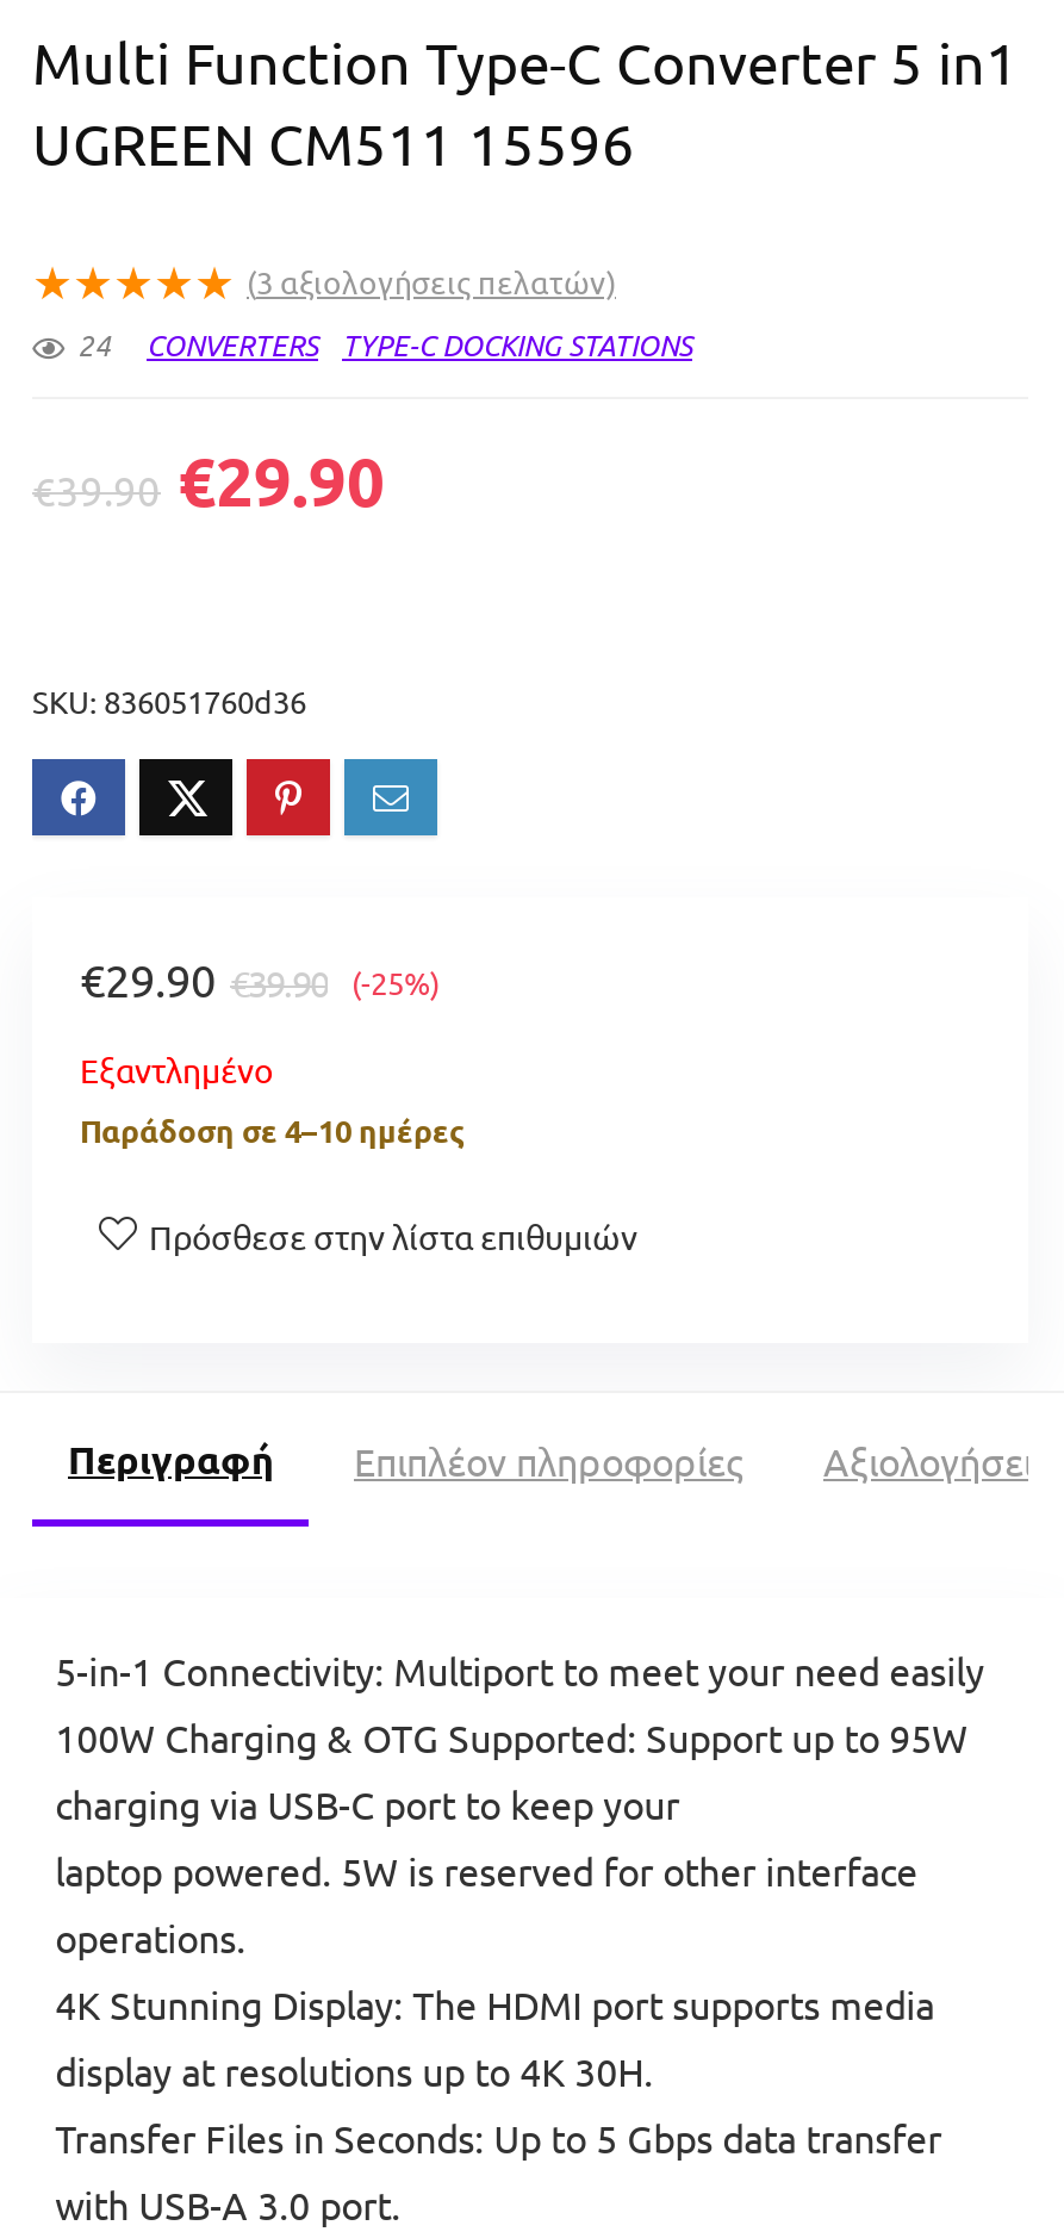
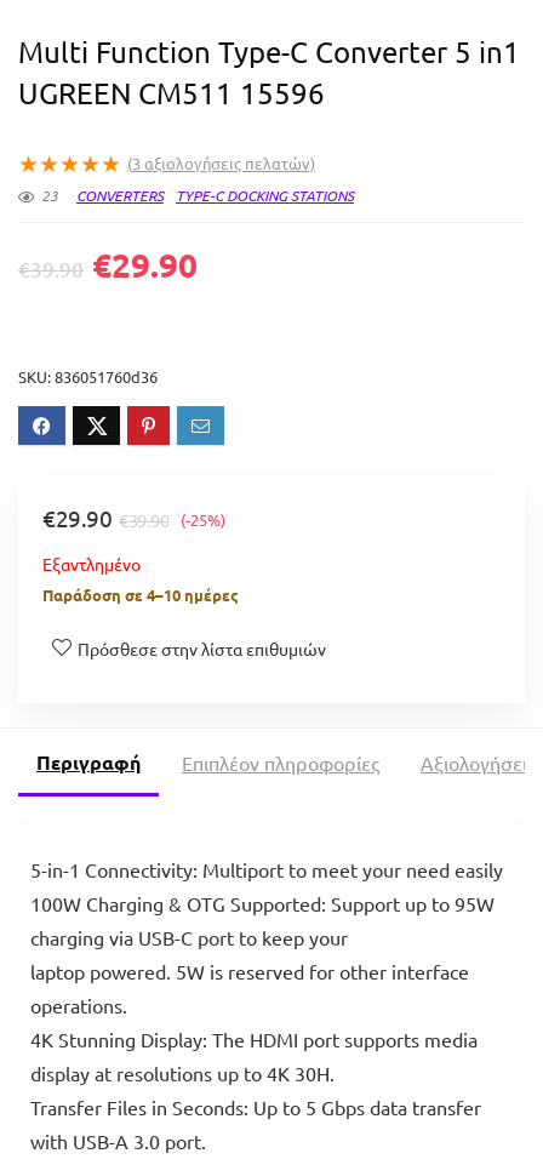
[77,326,692,364] 24 CONVERTERS TYPE-C DOCKING STATIONS -> [41,186,354,205] 23 CONVERTERS TYPE-C DOCKING STATIONS

